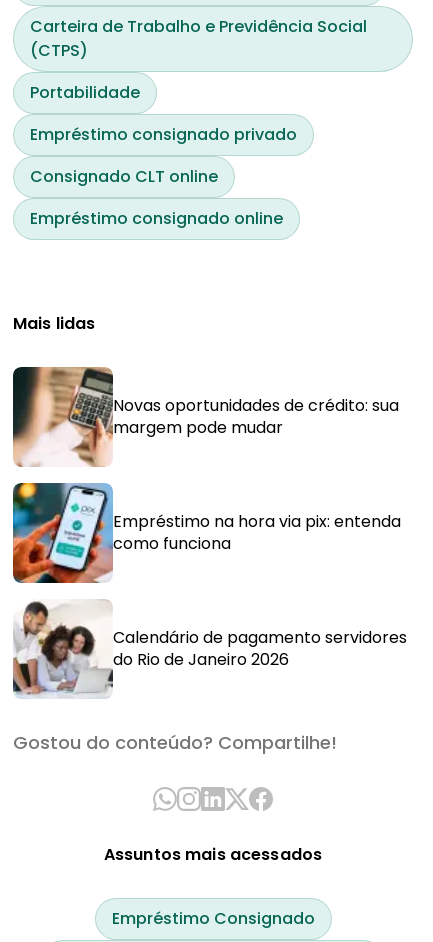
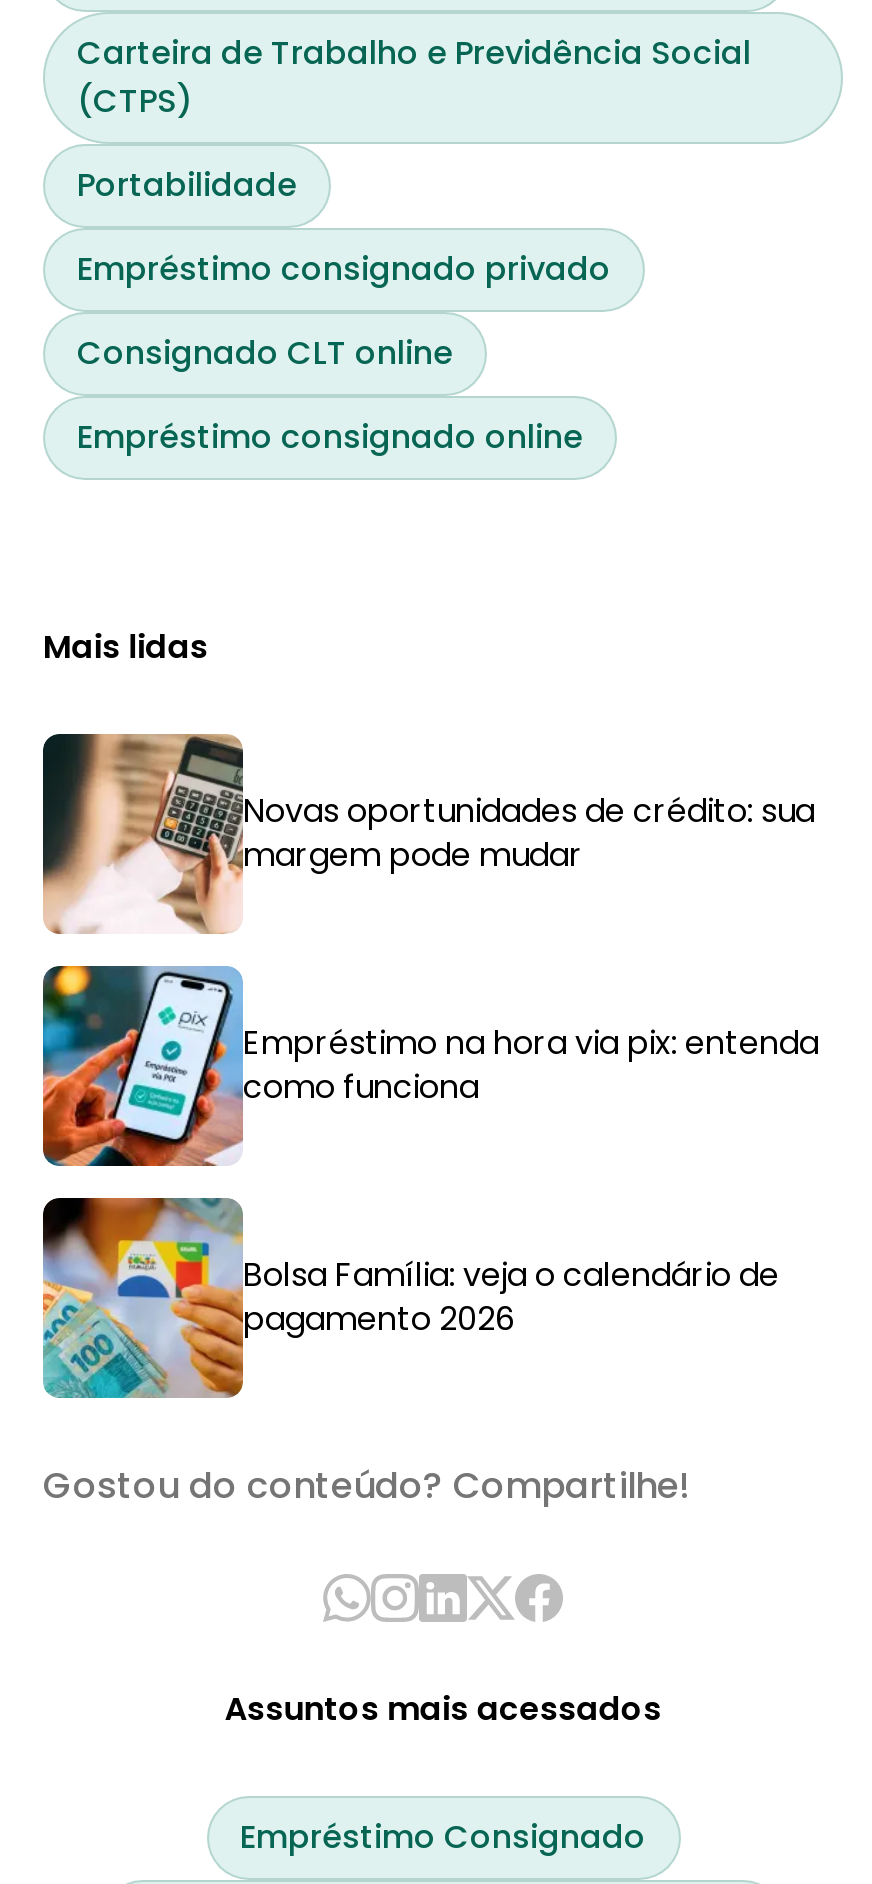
[12,599,407,699] [image] | Calendário de pagamento servidores | do Rio de Janeiro 2026 -> [41,1196,779,1400] [image] | Bolsa Família: veja o calendário de | pagamento 2026

